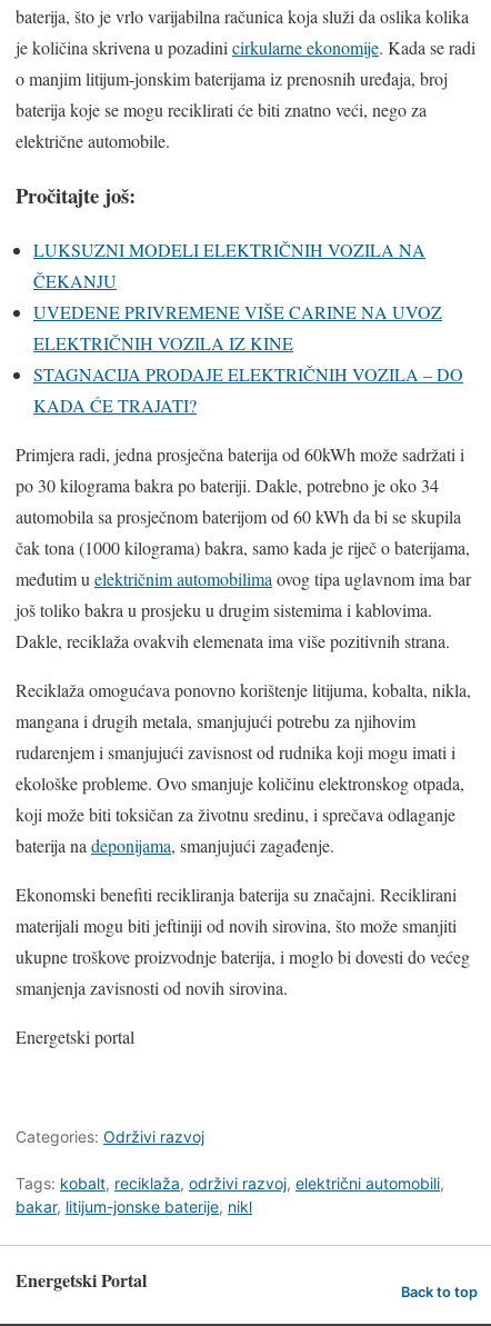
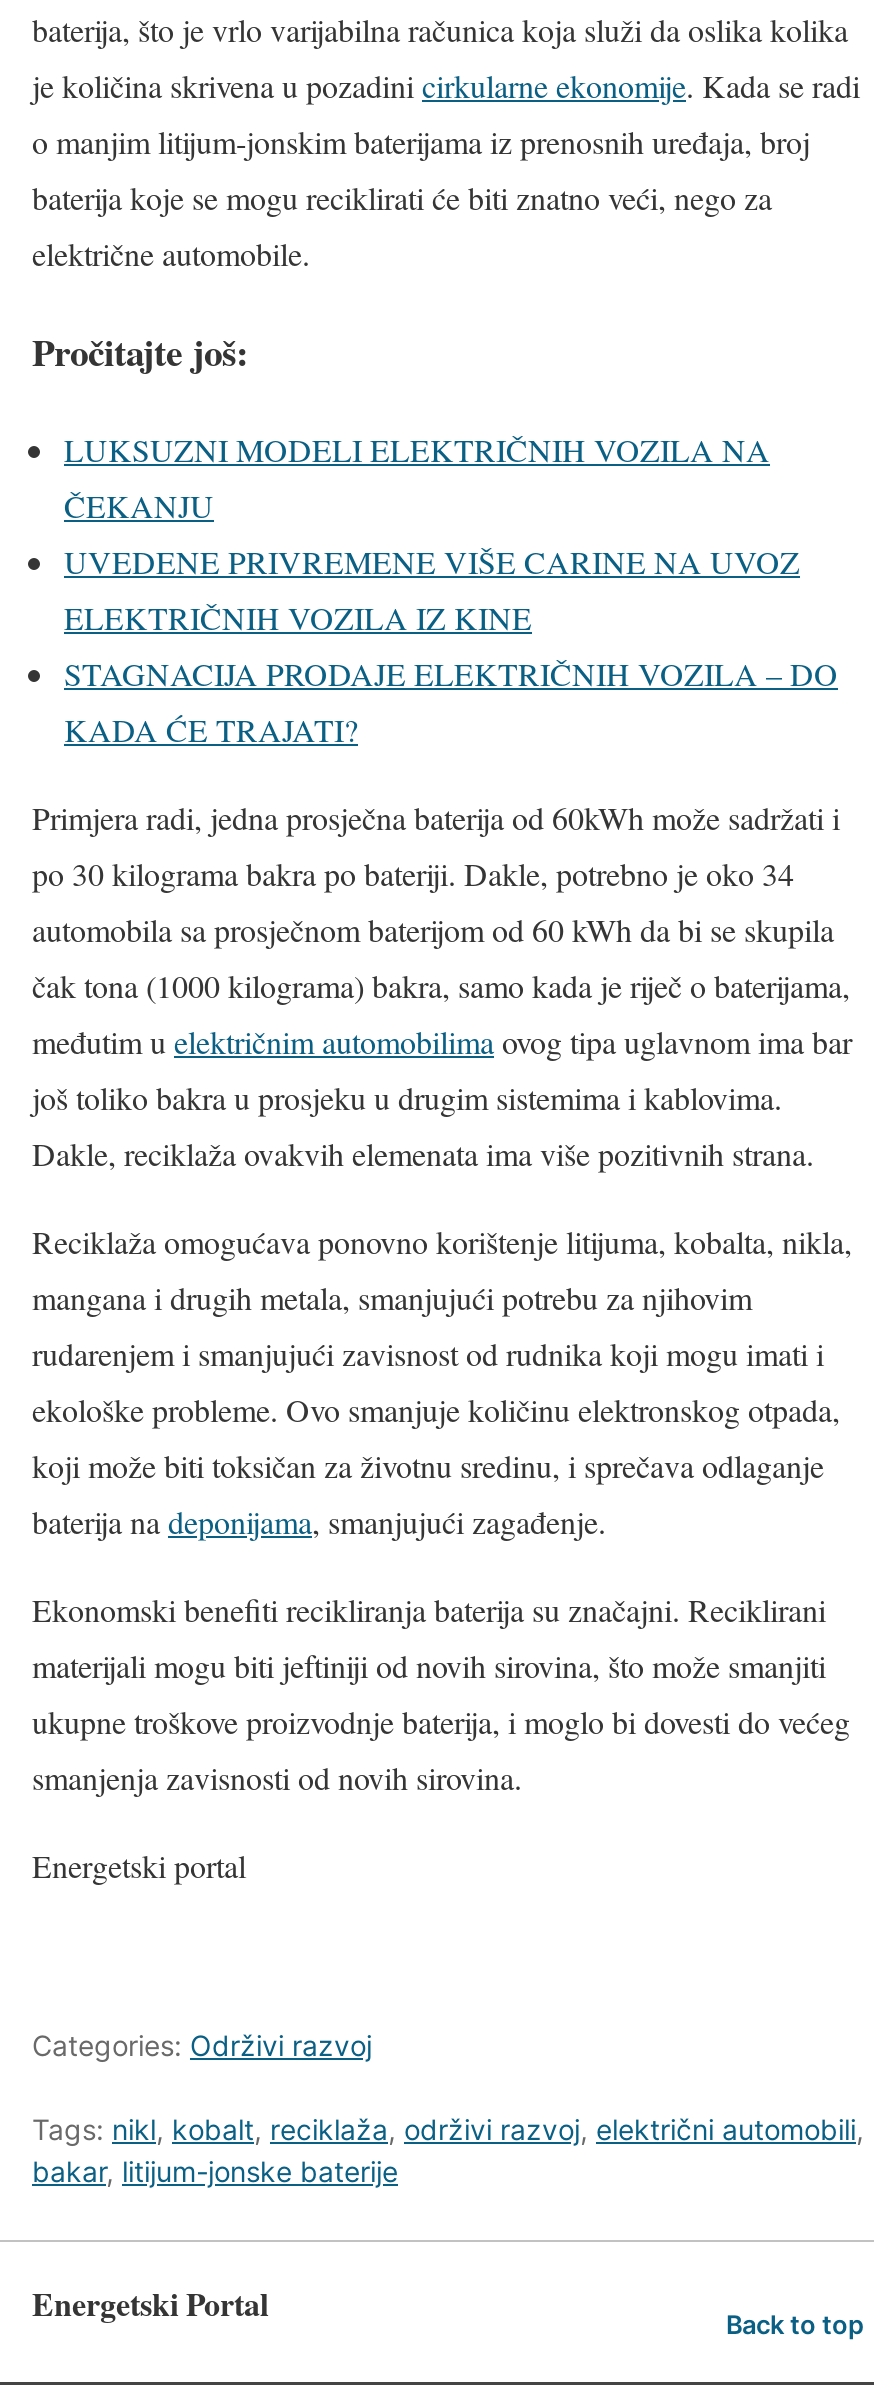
[16,1174,444,1216] Tags: kobalt, reciklaža, održivi razvoj, električni automobili, | bakar, litijum-jonske baterije, nikl -> [32,2112,864,2188] Tags: nikl, kobalt, reciklaža, održivi razvoj, električni automobili, | bakar, litijum-jonske baterije

